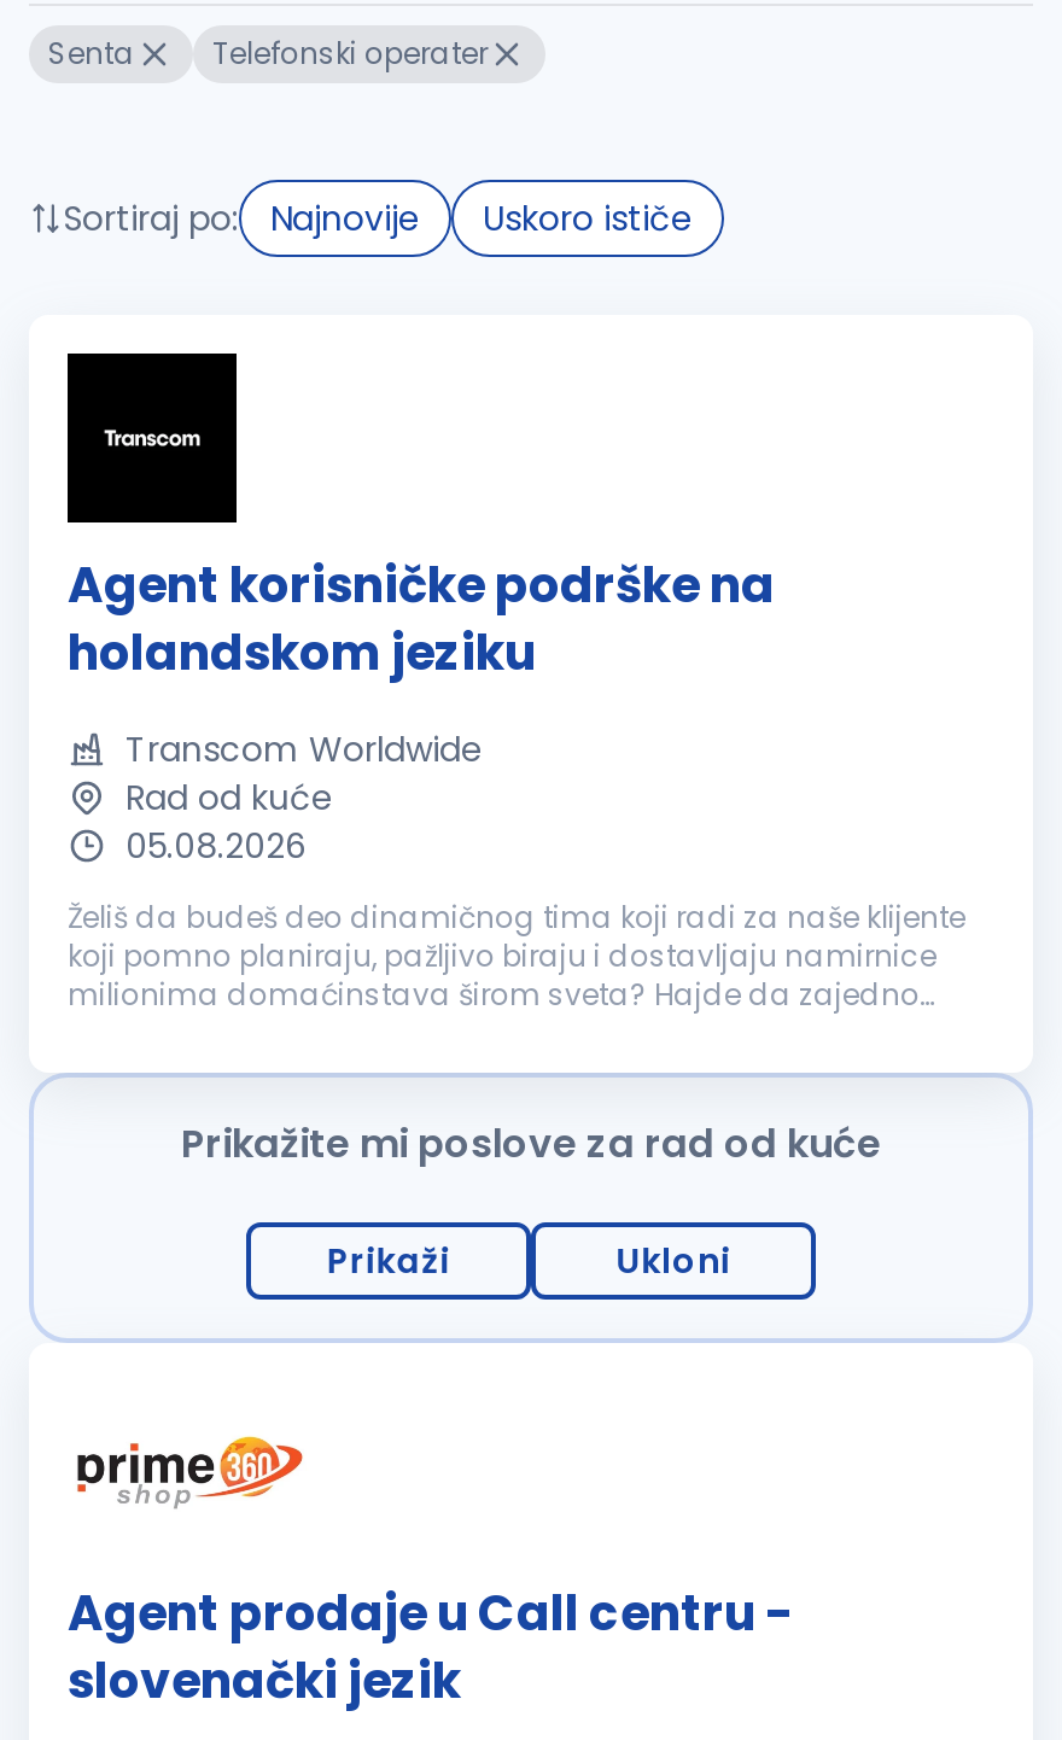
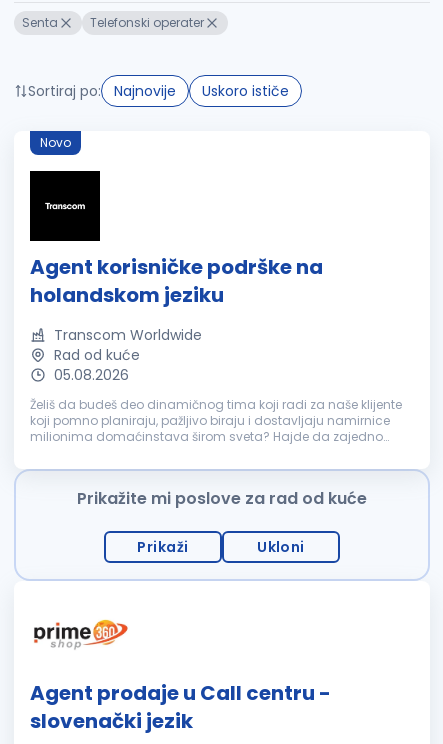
none -> [40,134,71,151] Novo

